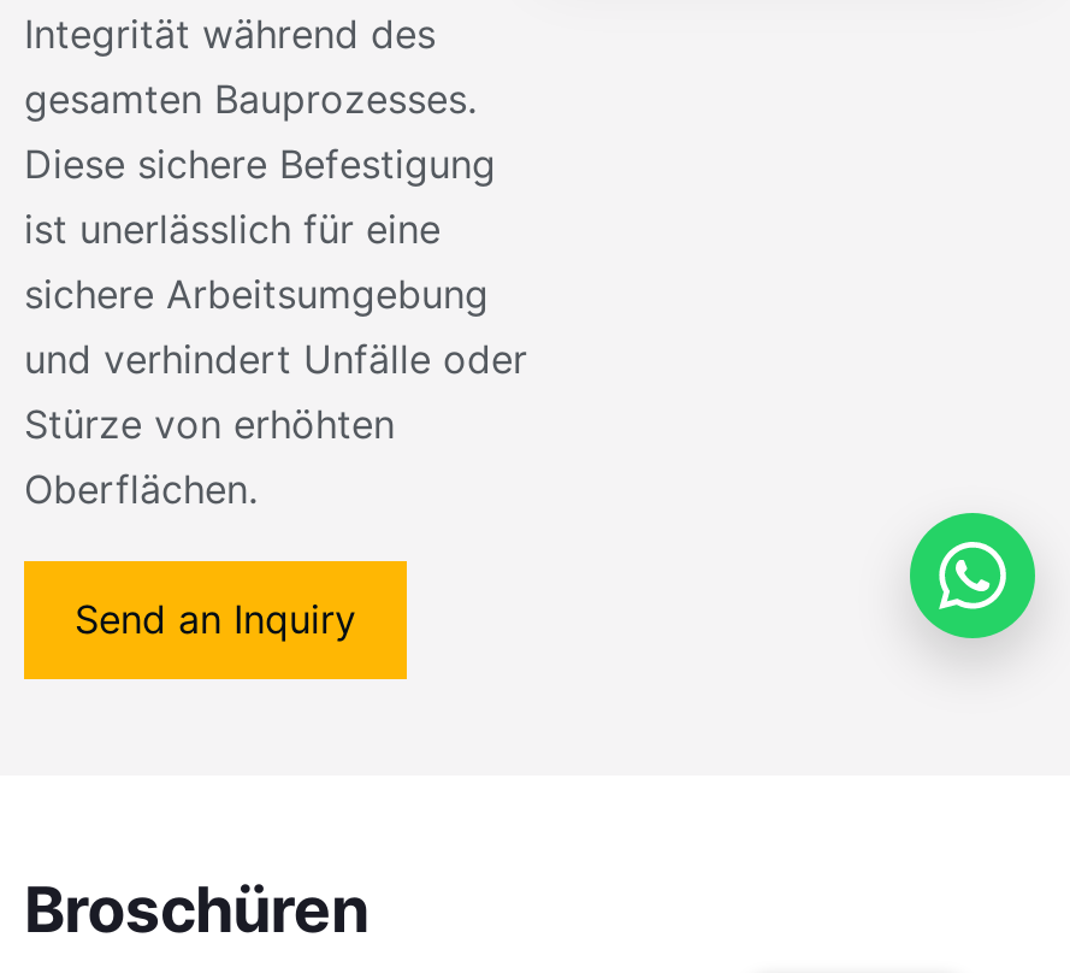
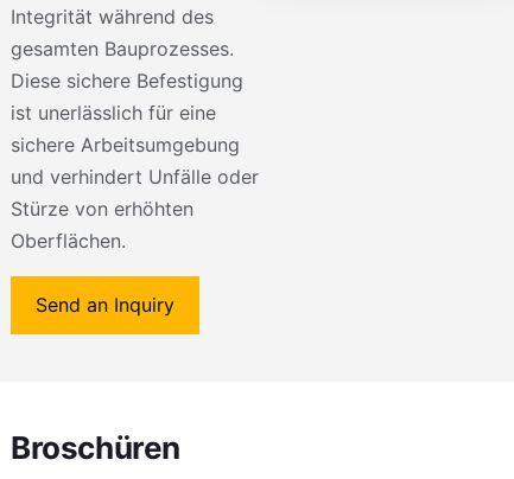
[908,511,1038,643] [image] -> none

